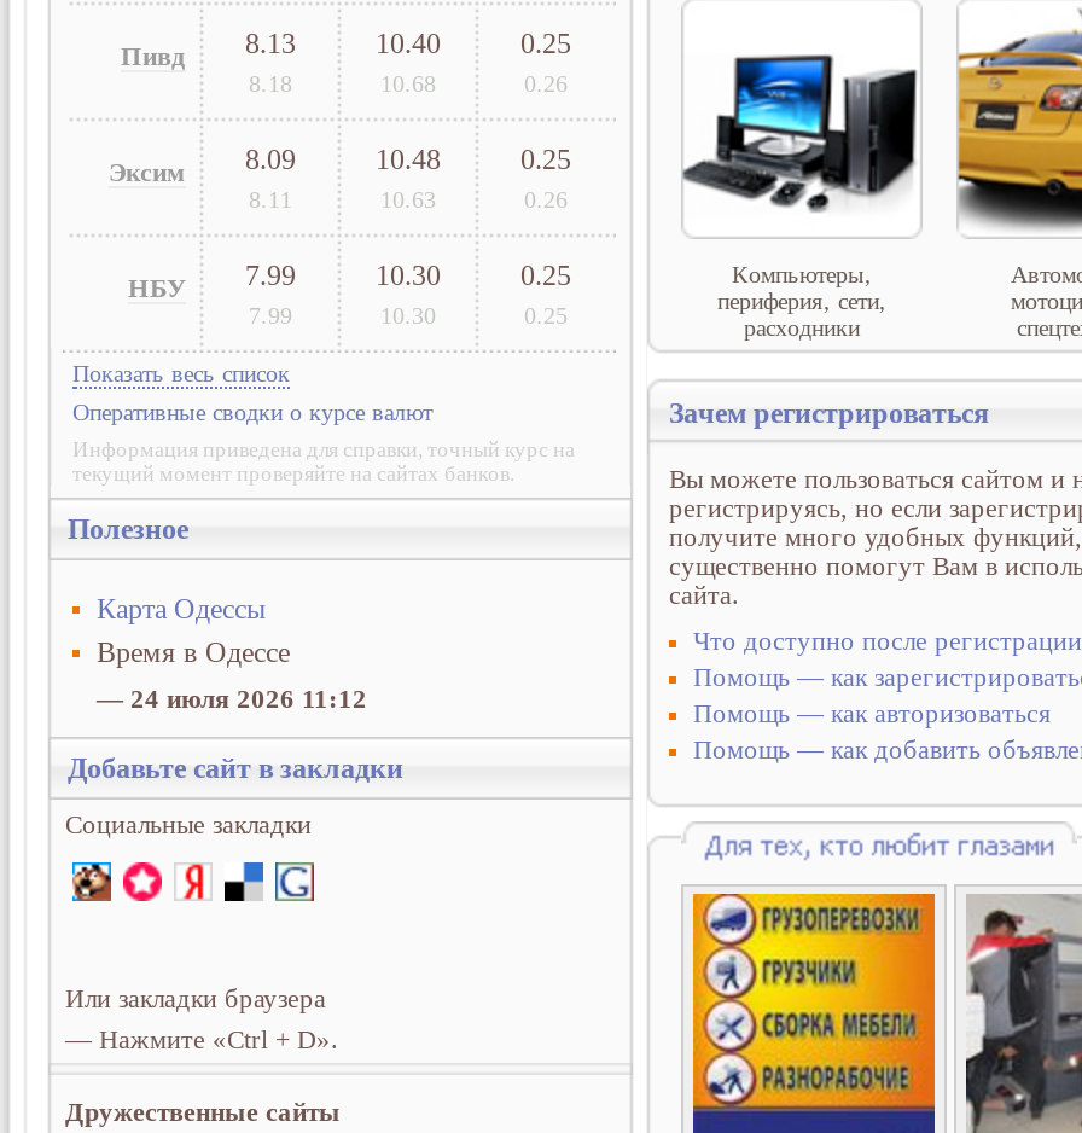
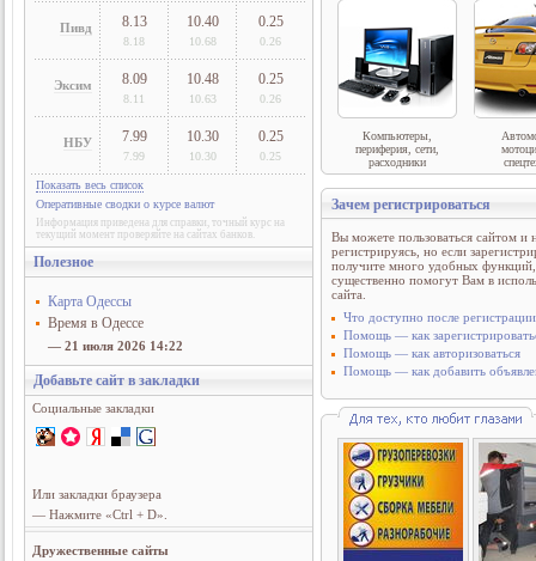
[97,684,367,713] — 24 июля 2026 11:12 -> [48,339,183,353] — 21 июля 2026 14:22

